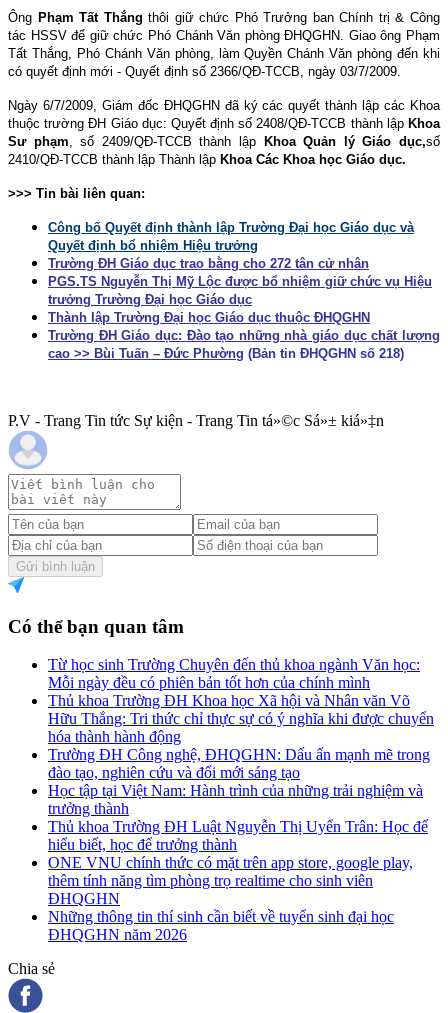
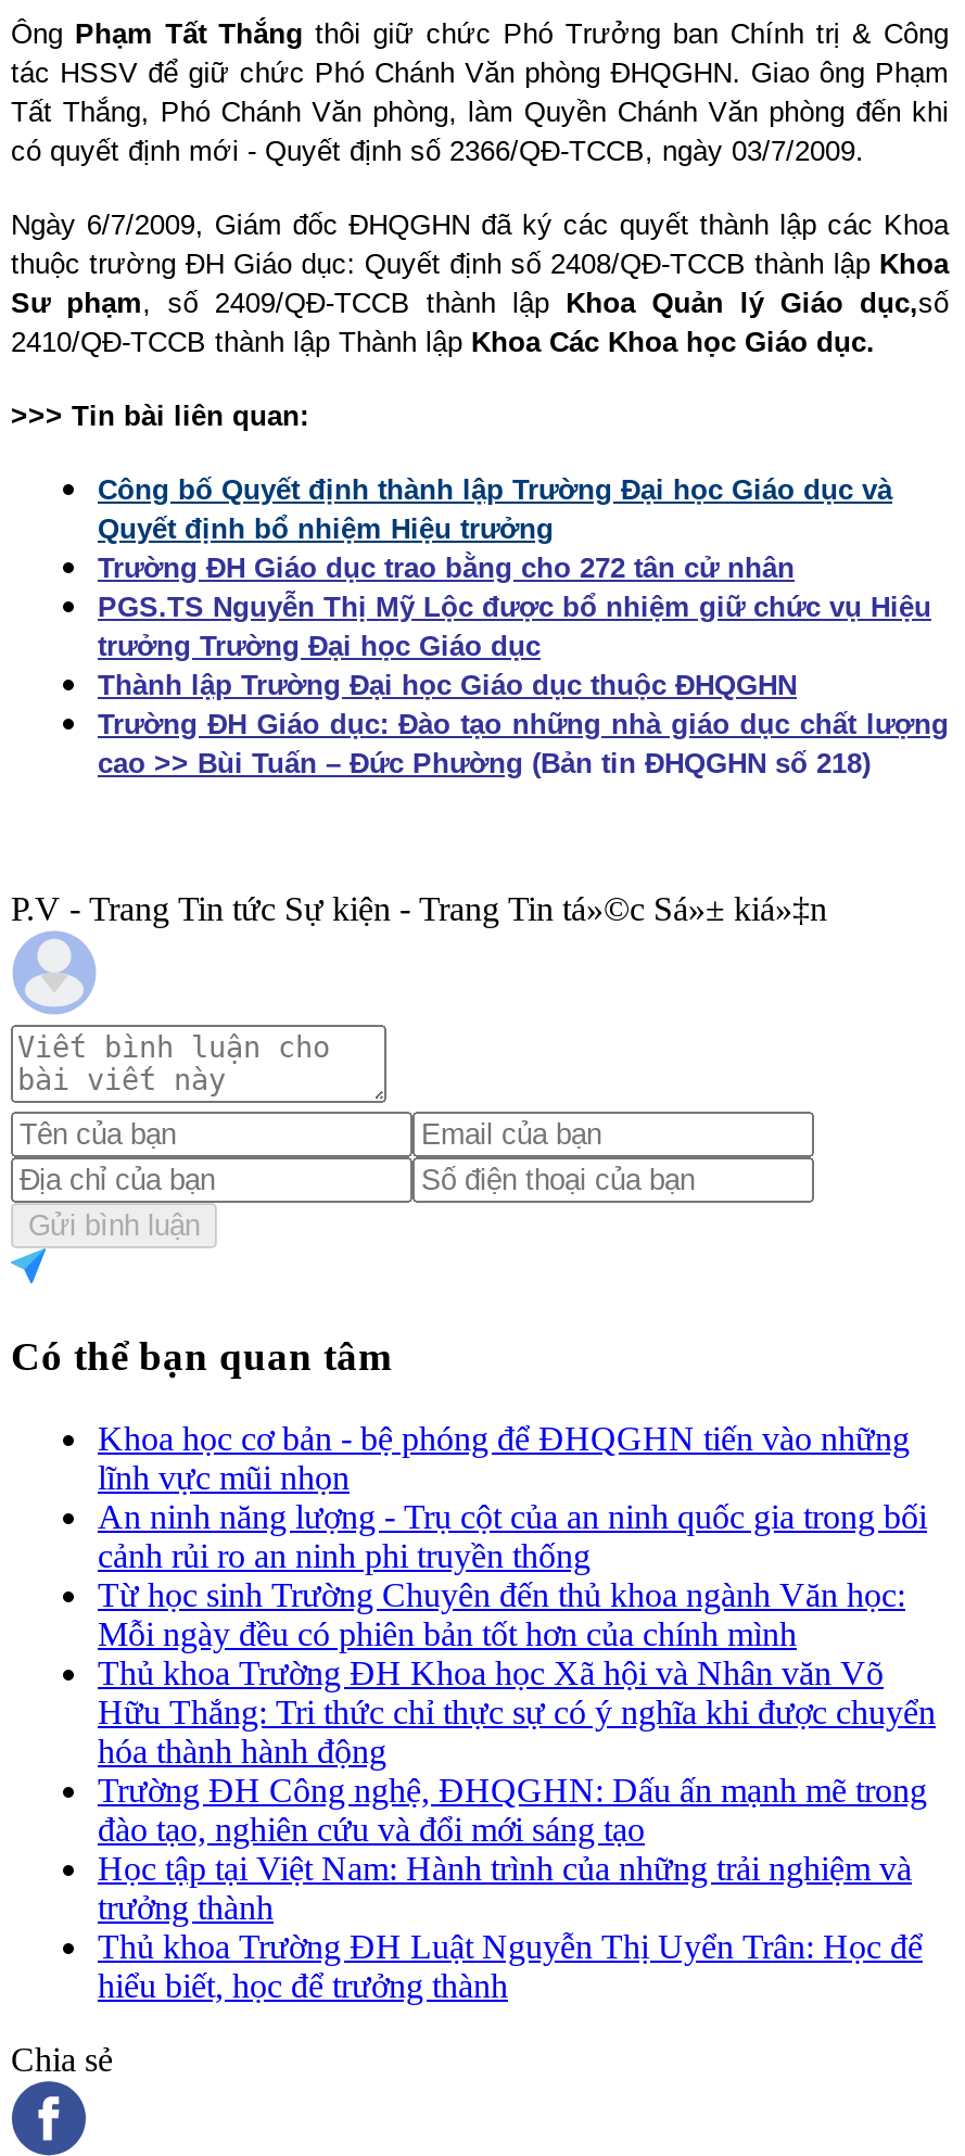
none -> [98,1420,927,1575] Khoa học cơ bản - bệ phóng để ĐHQGHN tiến vào những | lĩnh vực mũi nhọn | An ninh năng lượng - Trụ cột của an ninh quốc gia trong bối | cảnh rủi ro an ninh phi truyền thống
moved [48,656,434,853] -> [98,1577,936,2004]: Từ học sinh Trường Chuyên đến thủ khoa ngành Văn học: | Mỗi ngày đều có phiên bản tốt hơn của chính mình | Thủ khoa Trường ĐH Khoa học Xã hội và Nhân văn Võ | ... | Thủ khoa Trường ĐH Luật Nguyễn Thị Uyển Trân: Học để | hiểu biết, học để trưởng thành
[48,854,413,943] ONE VNU chính thức có mặt trên app store, google play, | thêm tính năng tìm phòng trọ realtime cho sinh viên | ĐHQGHN | Những thông tin thí sinh cần biết về tuyển sinh đại học | ĐHQGHN năm 2026 -> none

